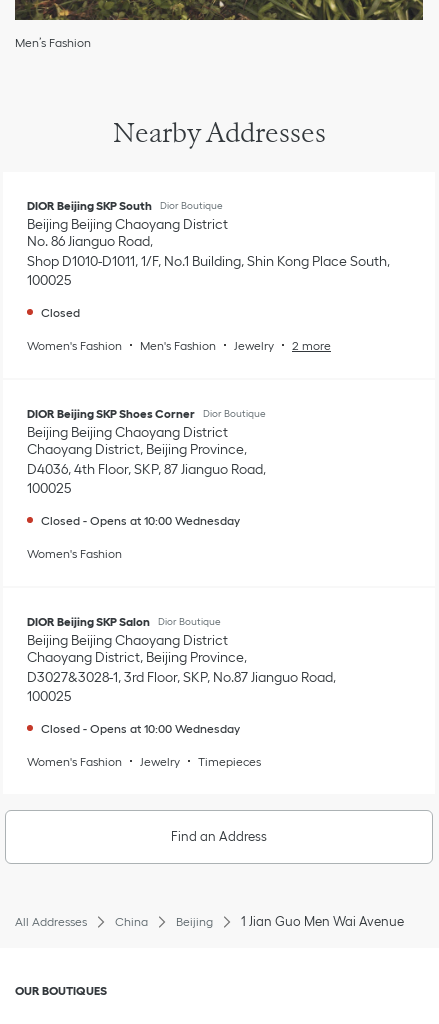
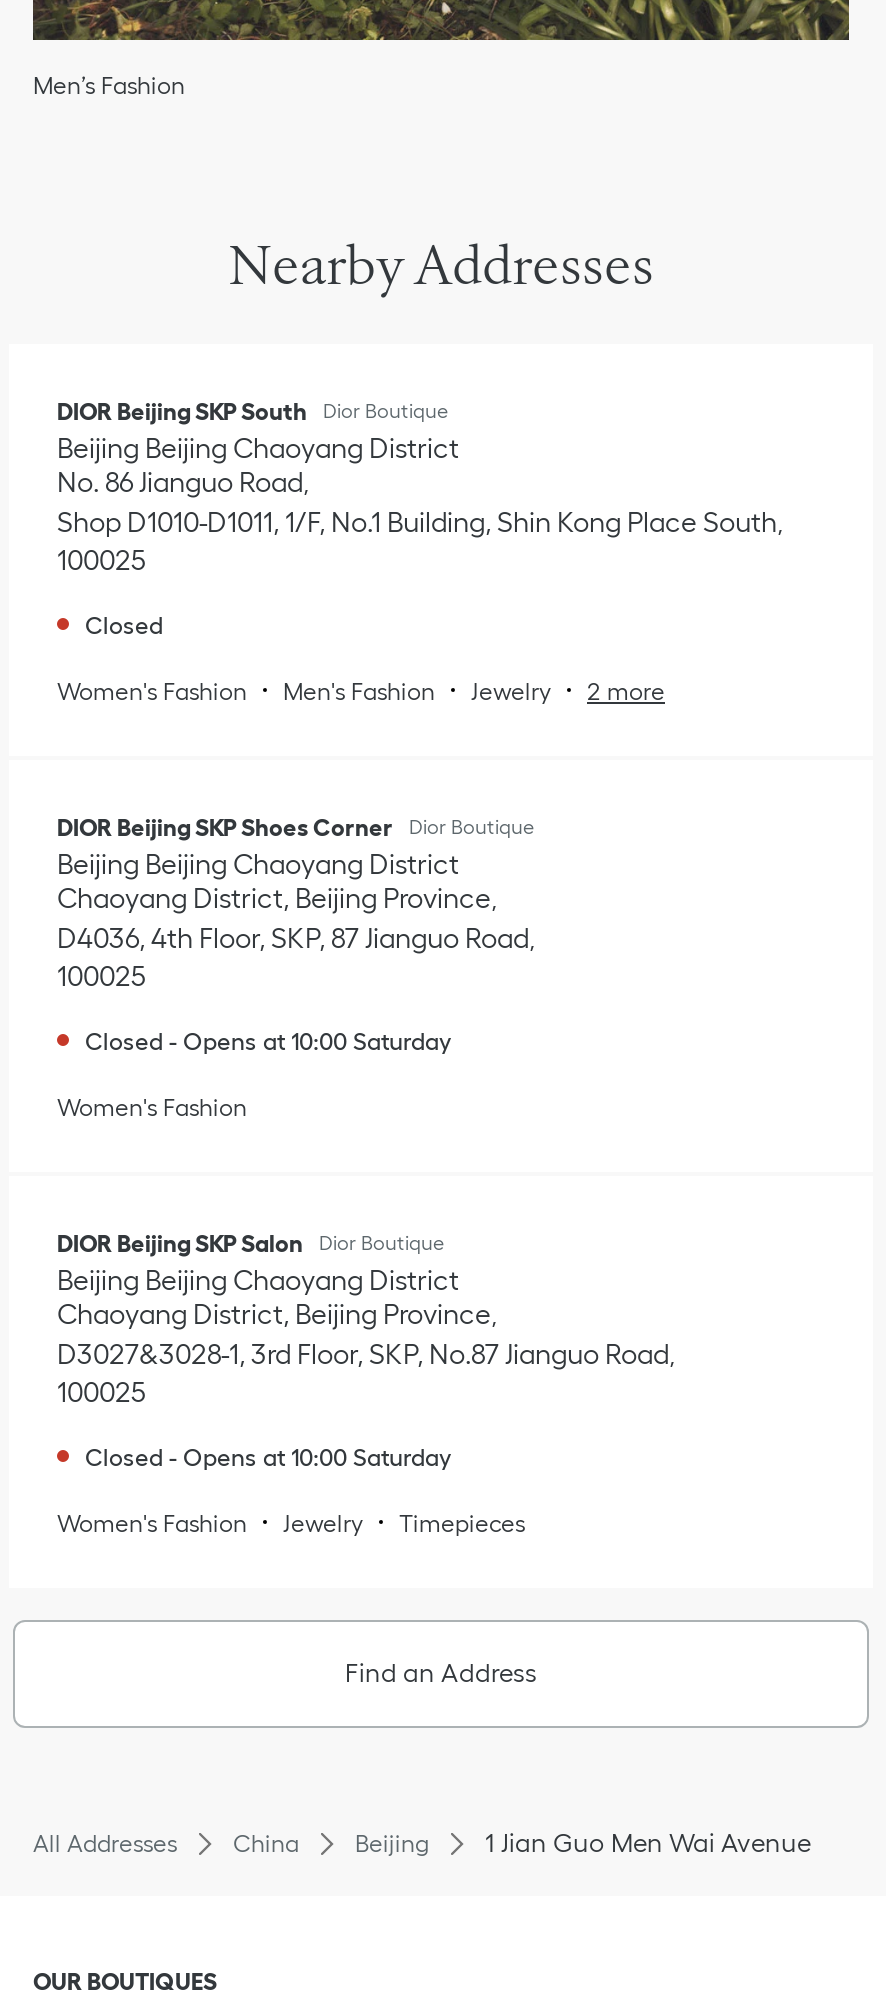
[41,514,240,527] Closed - Opens at 10:00 Wednesday -> [85,1028,451,1054] Closed - Opens at 10:00 Saturday
[41,722,240,735] Closed - Opens at 10:00 Wednesday -> [85,1444,451,1470] Closed - Opens at 10:00 Saturday

